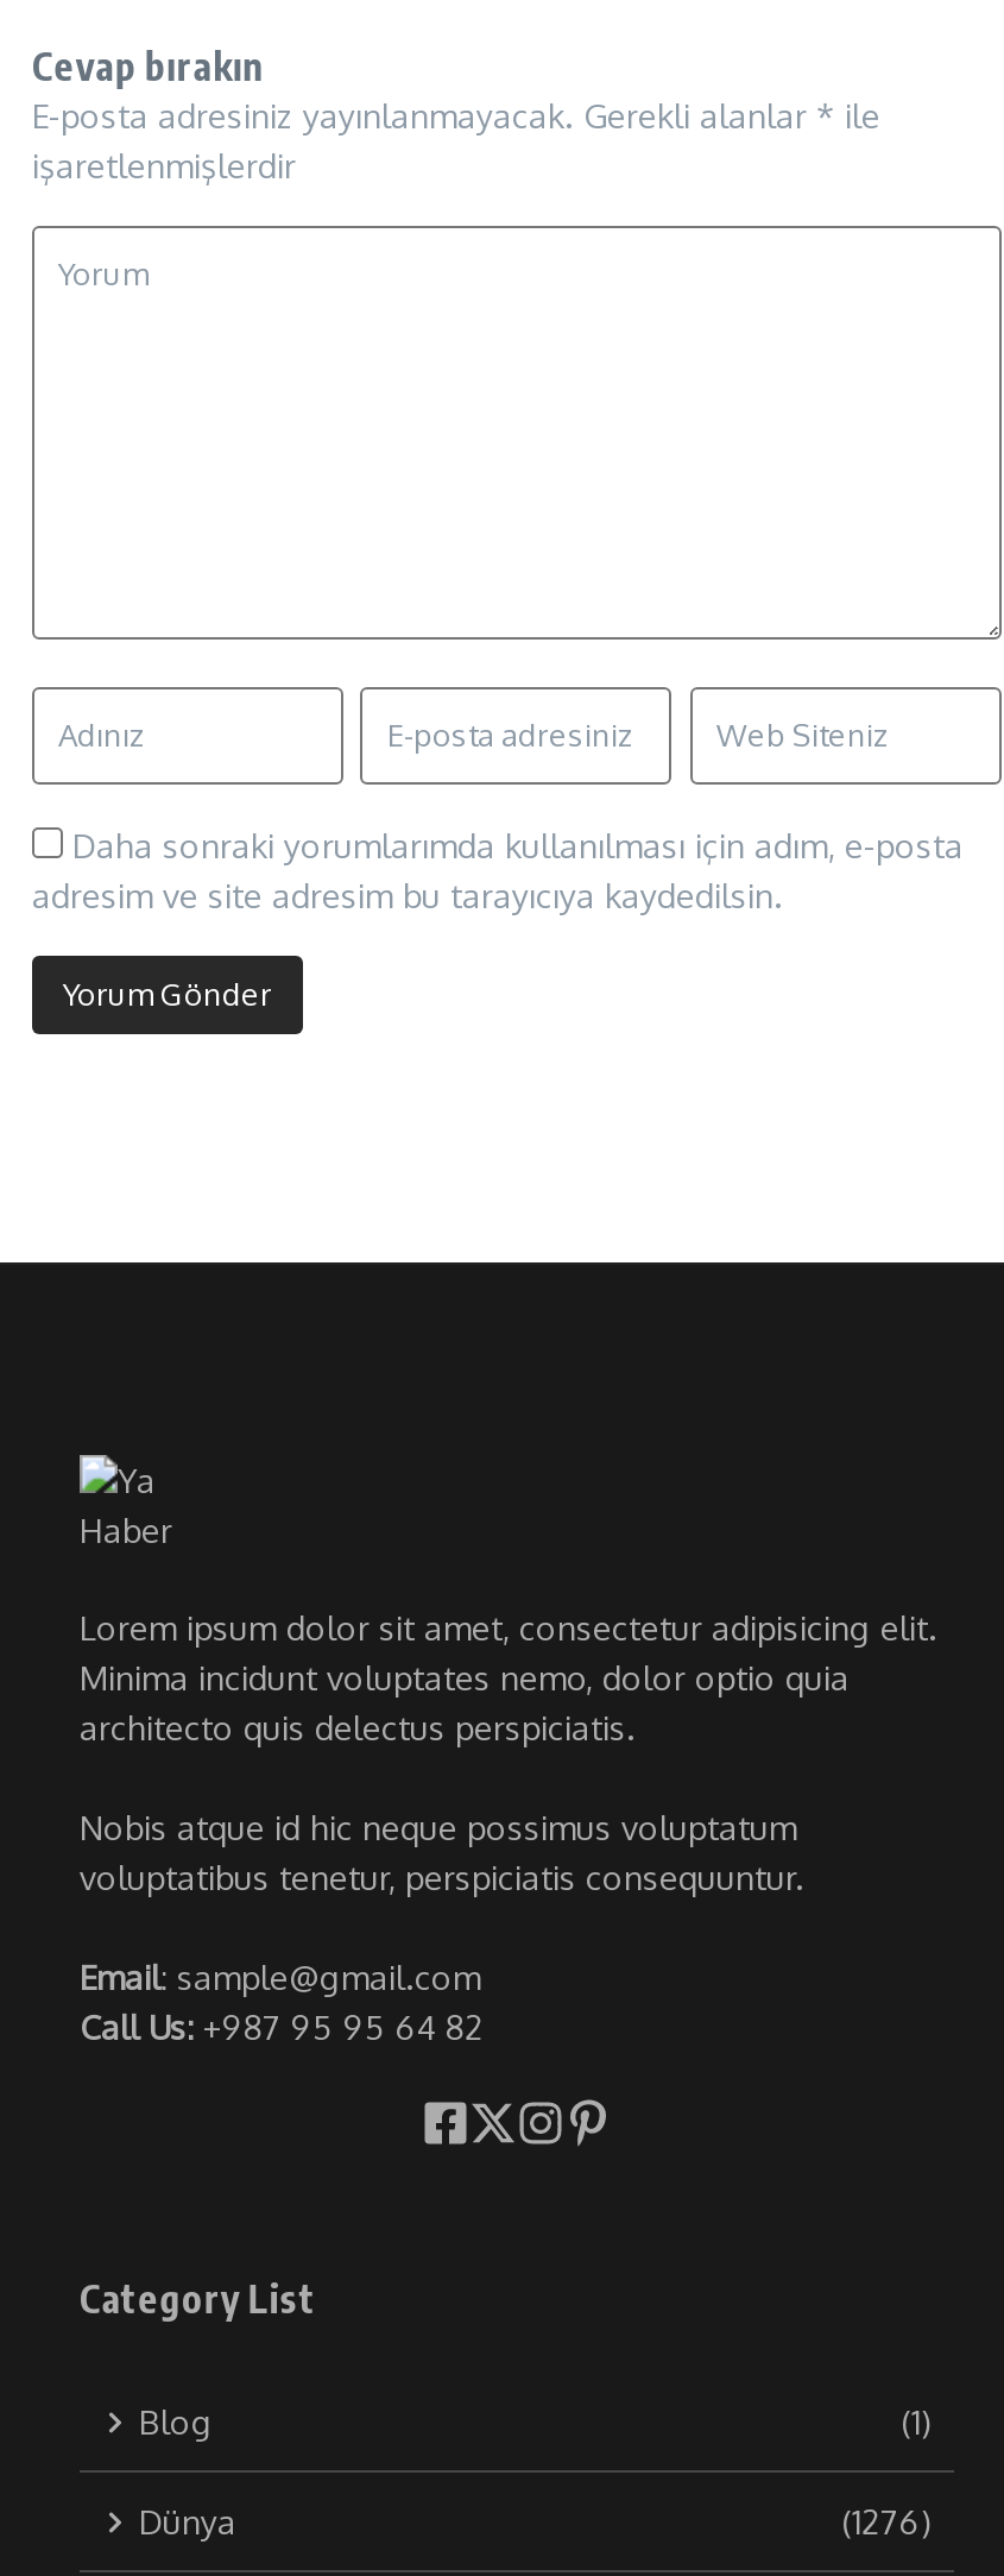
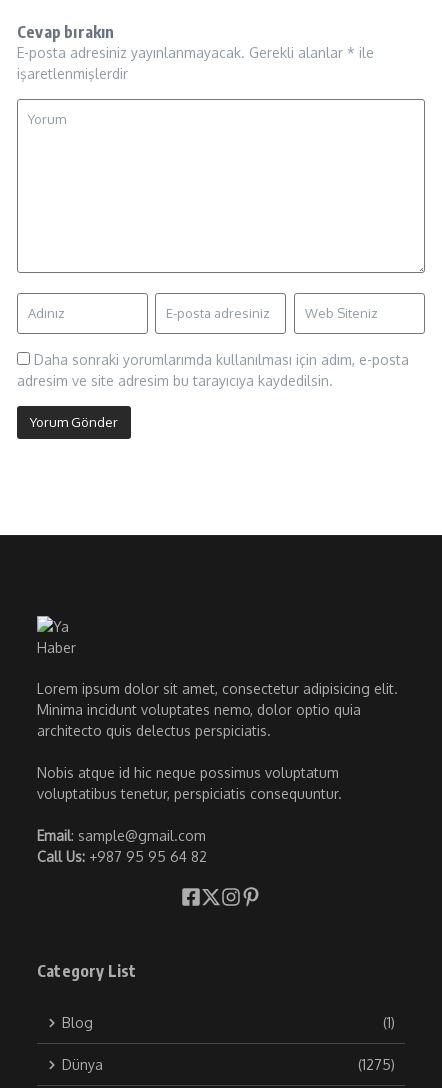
[842,2502,930,2542] (1276) -> [358,1056,395,1073] (1275)

